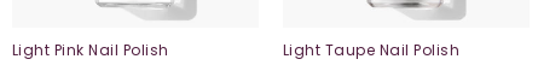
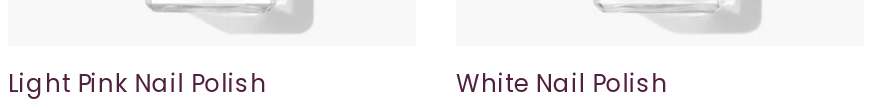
[283,40,459,60] Light Taupe Nail Polish -> [456,66,668,100] White Nail Polish

